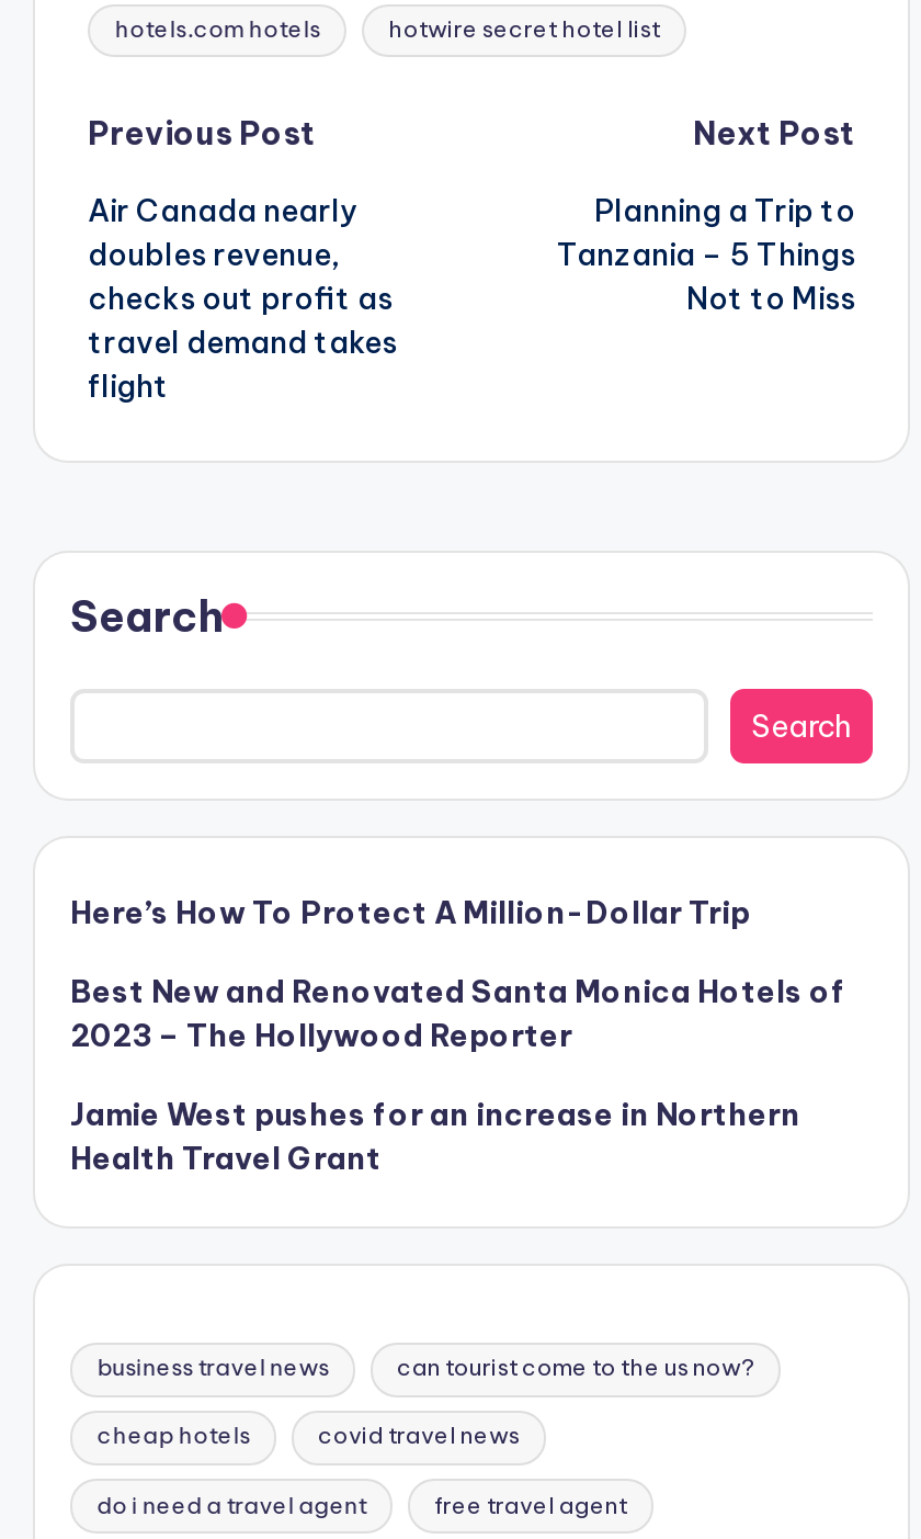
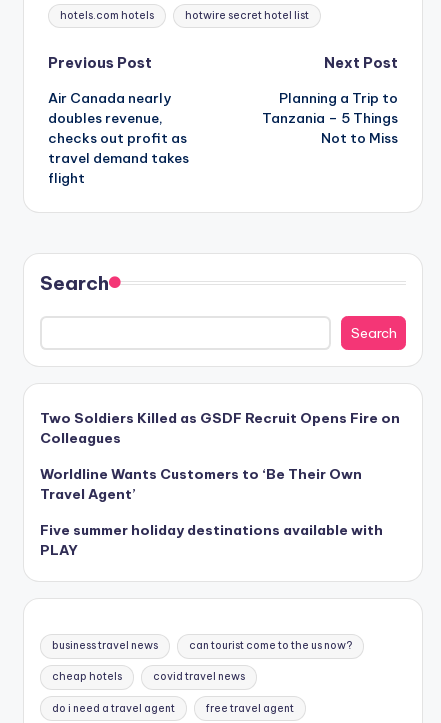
[70,892,750,932] Here’s How To Protect A Million-Dollar Trip -> [40,409,400,447] Two Soldiers Killed as GSDF Recruit Opens Fire on | Colleagues
[70,971,846,1055] Best New and Renovated Santa Monica Hotels of | 2023 – The Hollywood Reporter -> [40,465,362,503] Worldline Wants Customers to ‘Be Their Own | Travel Agent’
[70,1094,800,1178] Jamie West pushes for an increase in Northern | Health Travel Grant -> [40,521,383,559] Five summer holiday destinations available with | PLAY

